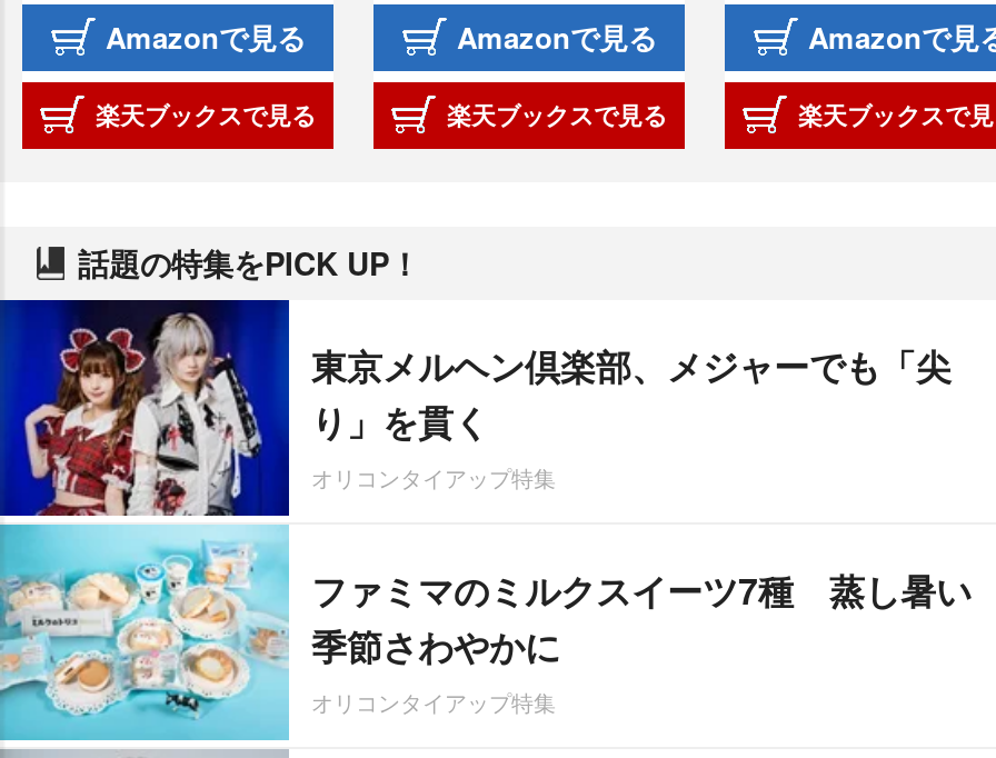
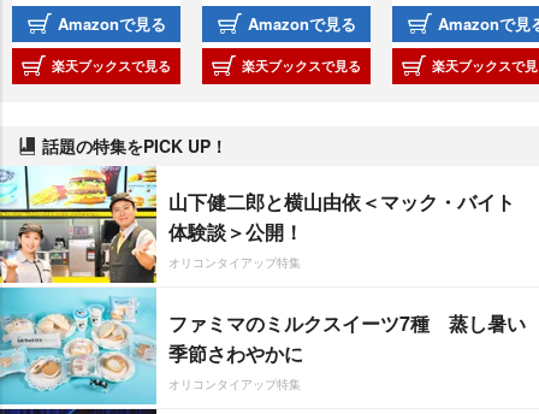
[7,298,952,518] [image] | 東京メルヘン倶楽部、メジャーでも「尖 | り」を貫く -> [4,165,515,284] [image] | 山下健二郎と横山由依＜マック・バイト | 体験談＞公開！

